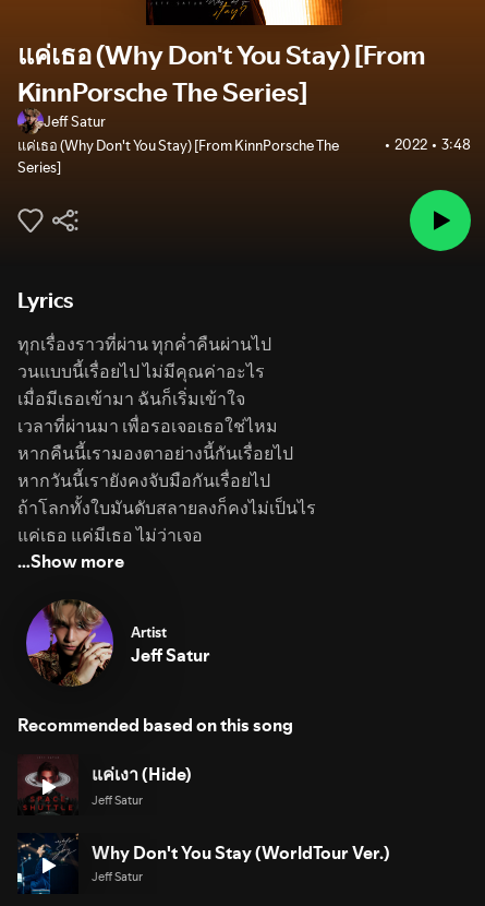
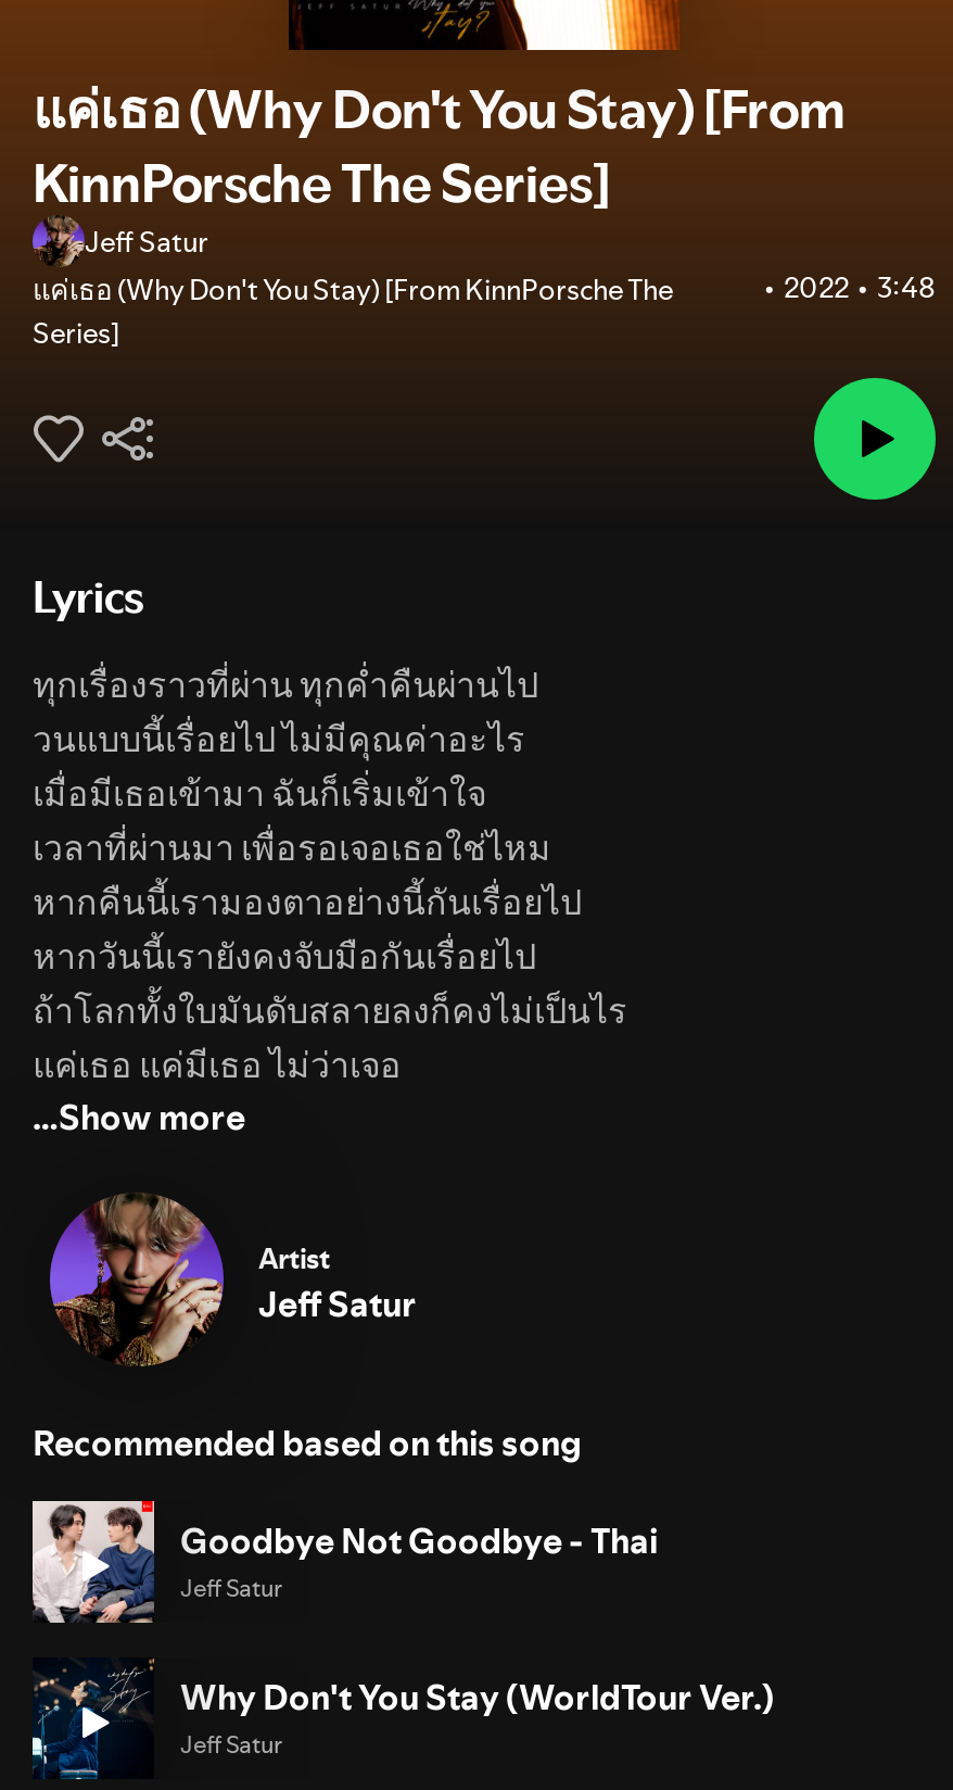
[17,756,192,815] [image] | แค่เงา (Hide) -> [30,1499,658,1625] [image] | Goodbye Not Goodbye - Thai

